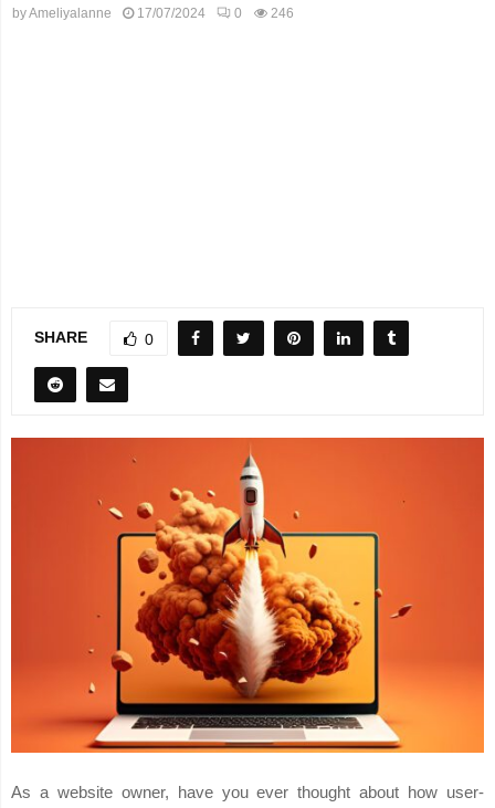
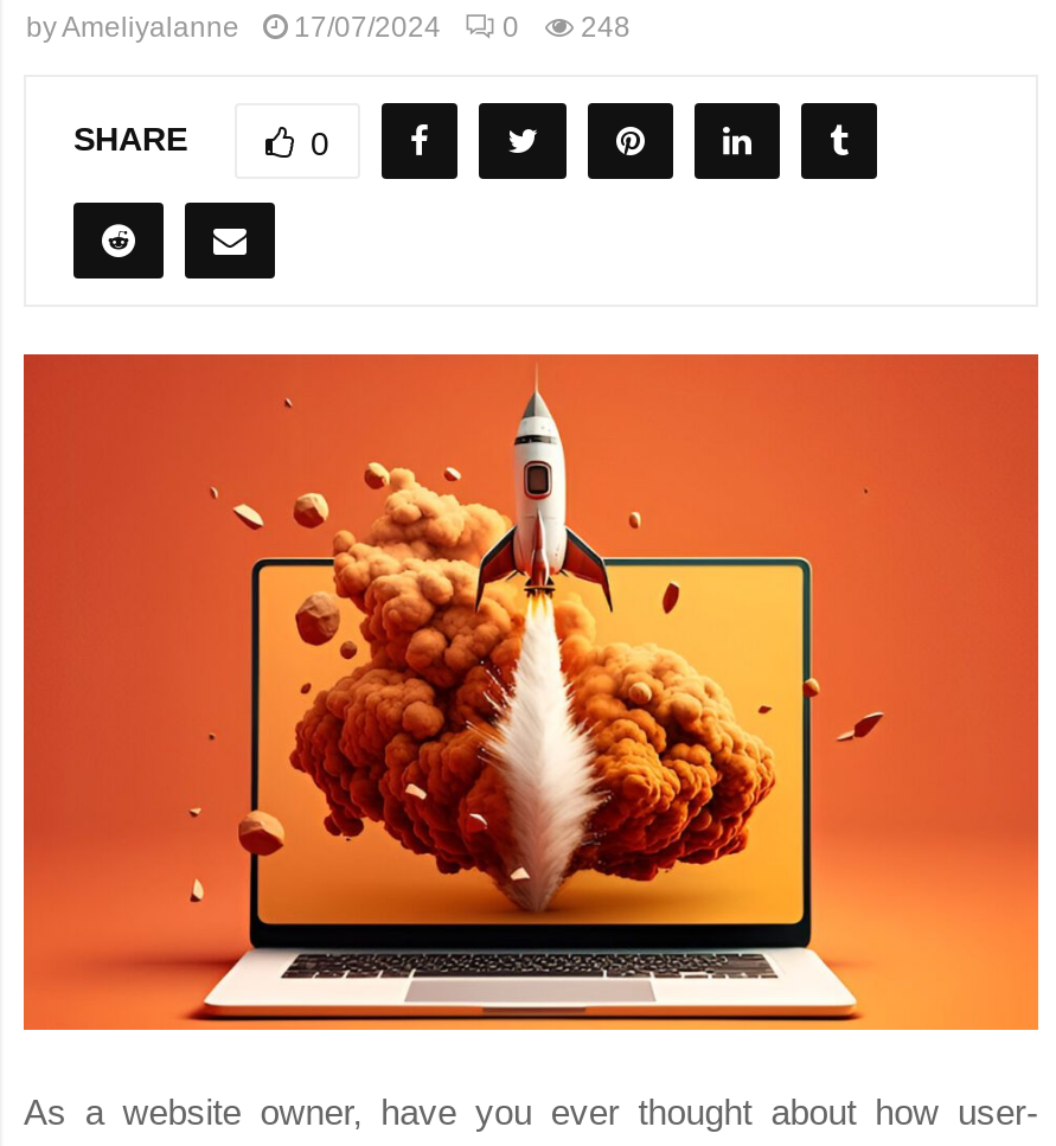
[12,6,294,21] byAmeliyalanne 17/07/2024 0 246 -> [26,11,631,44] byAmeliyalanne 17/07/2024 0 248

